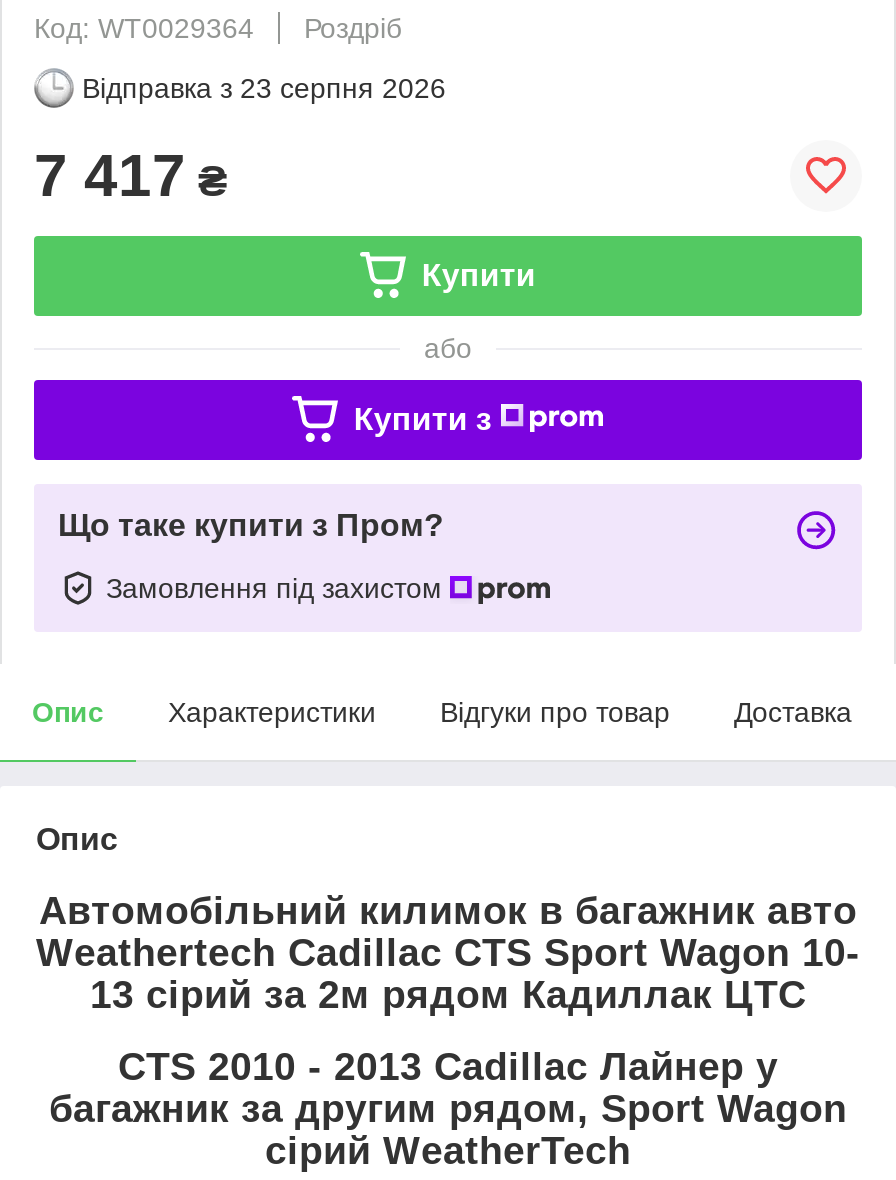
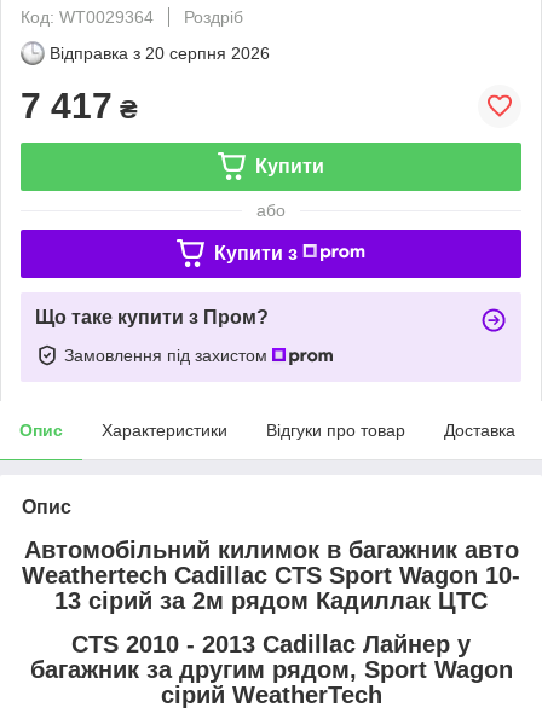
[82,72,446,104] Відправка з 23 серпня 2026 -> [50,43,270,63] Відправка з 20 серпня 2026

